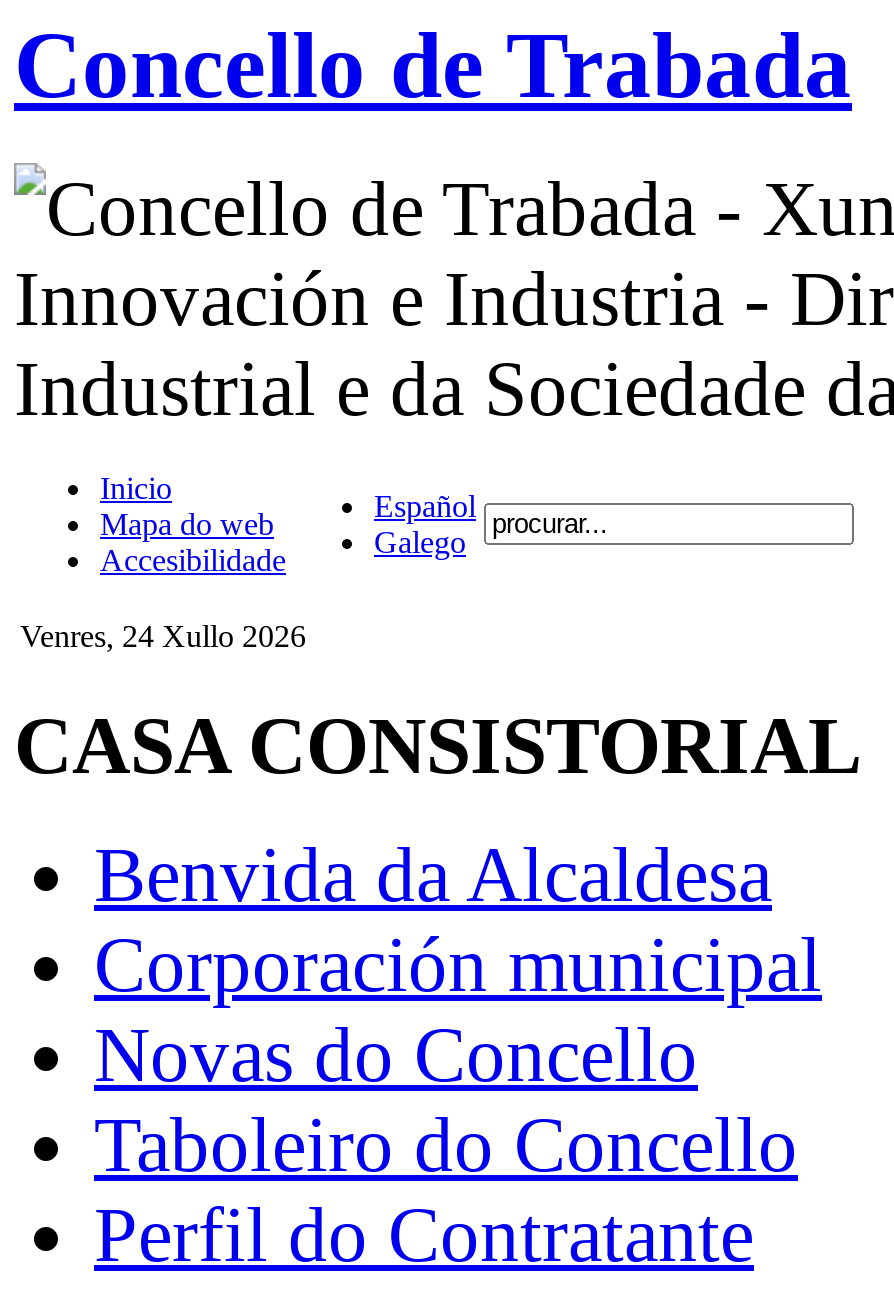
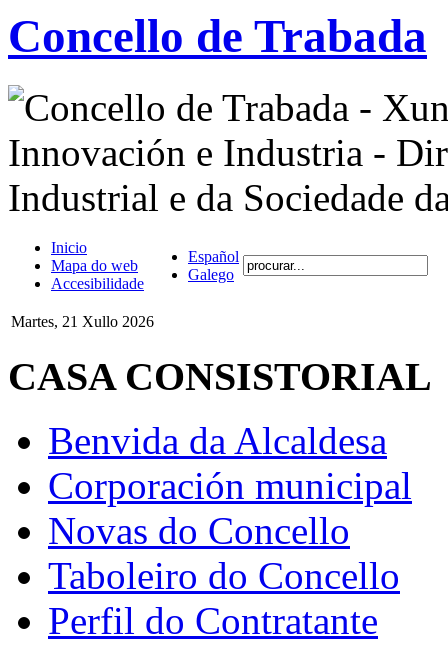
[20,619,322,653] Venres, 24 Xullo 2026 -> [11,313,162,330] Martes, 21 Xullo 2026

